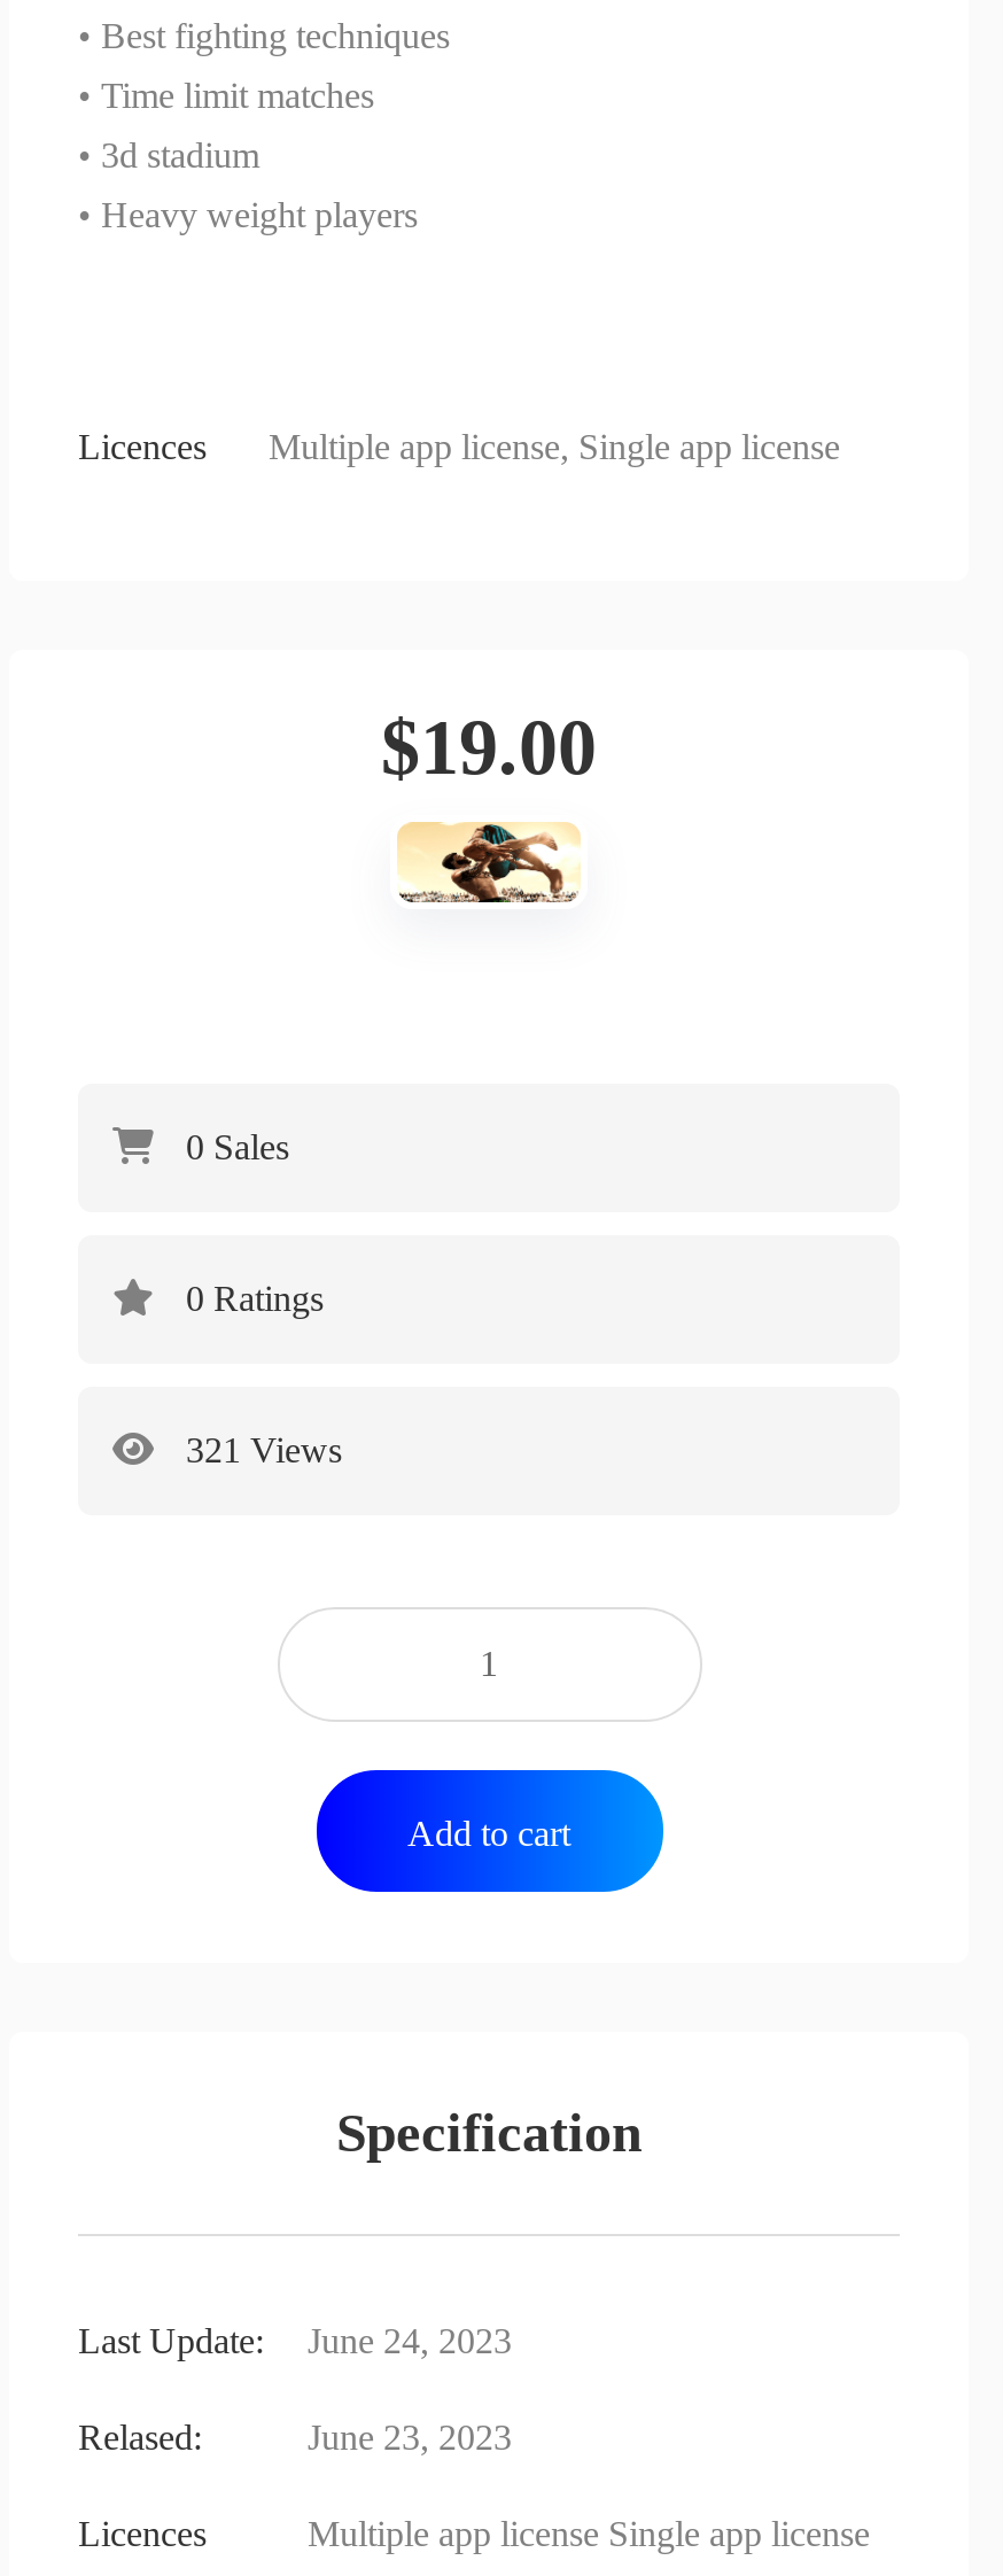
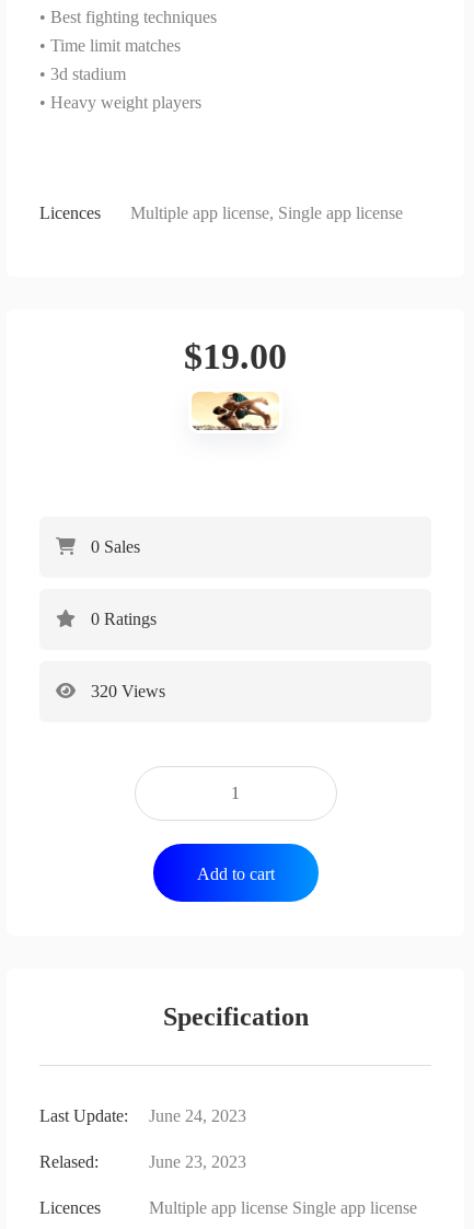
[186,1431,342,1470] 321 Views -> [91,682,165,701] 320 Views

